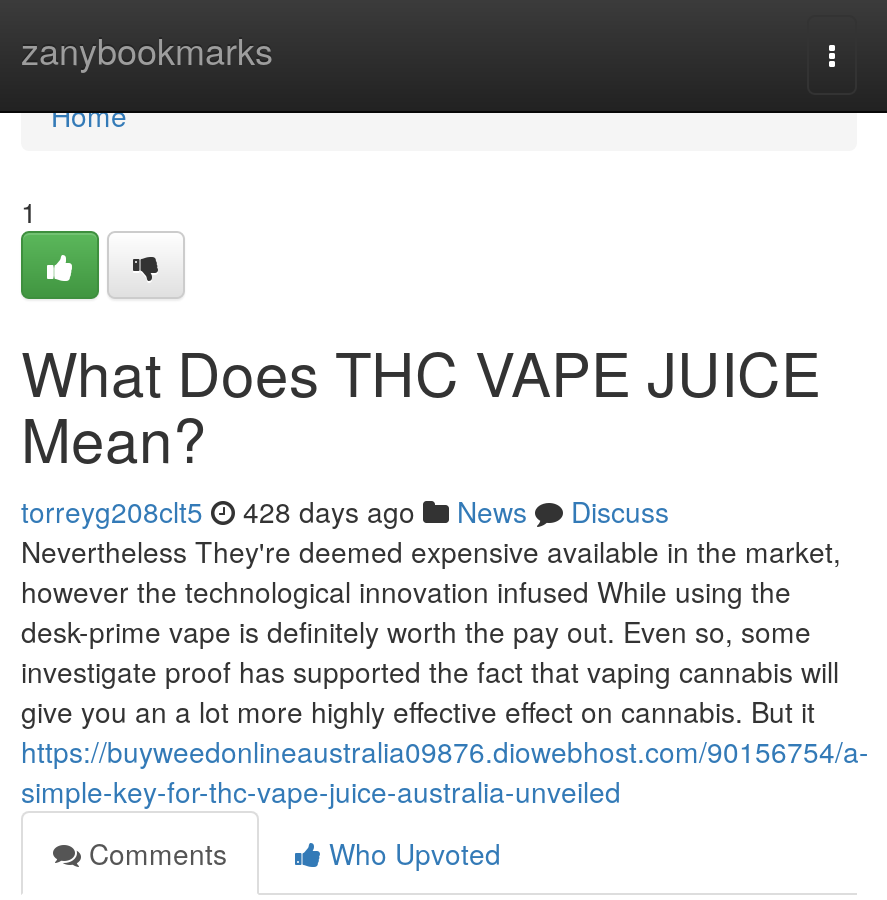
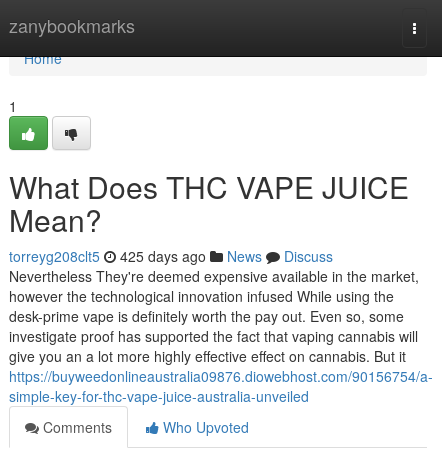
[21,491,669,531] torreyg208clt5 428 days ago News Discuss -> [9,246,333,266] torreyg208clt5 425 days ago News Discuss

